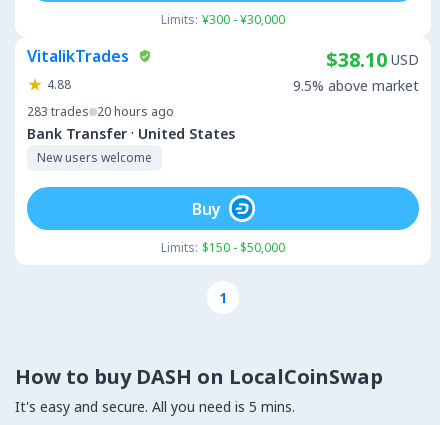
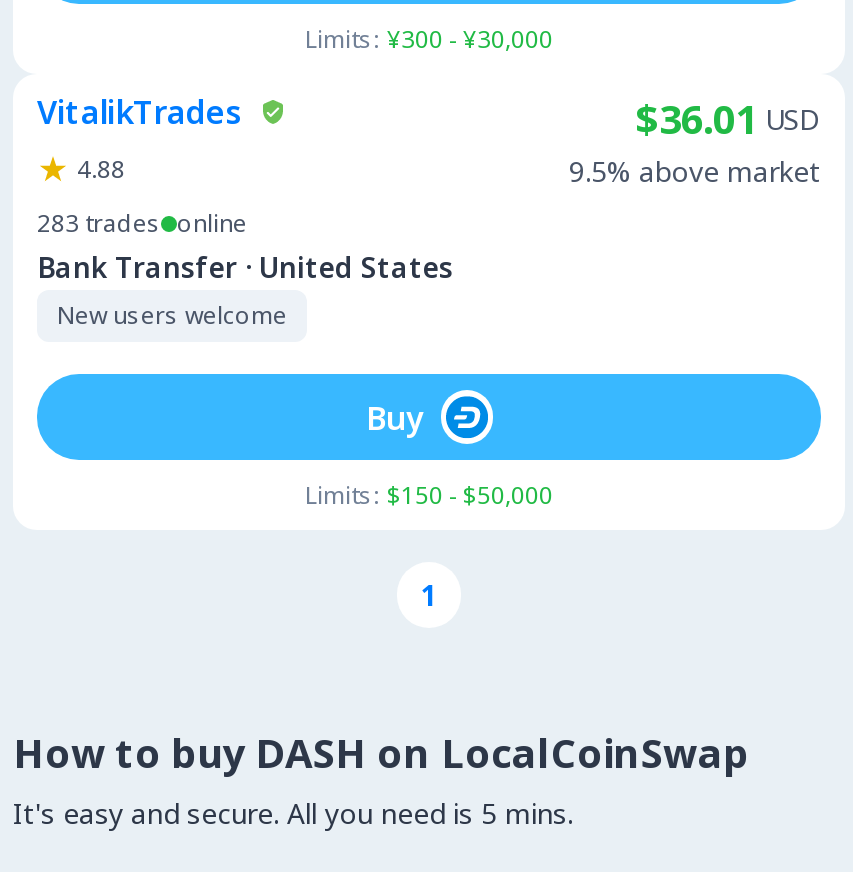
[326,46,419,73] $38.10 USD -> [635,92,821,146] $36.01 USD
[27,103,174,120] 283 trades 20 hours ago -> [37,206,247,240] 283 trades online

